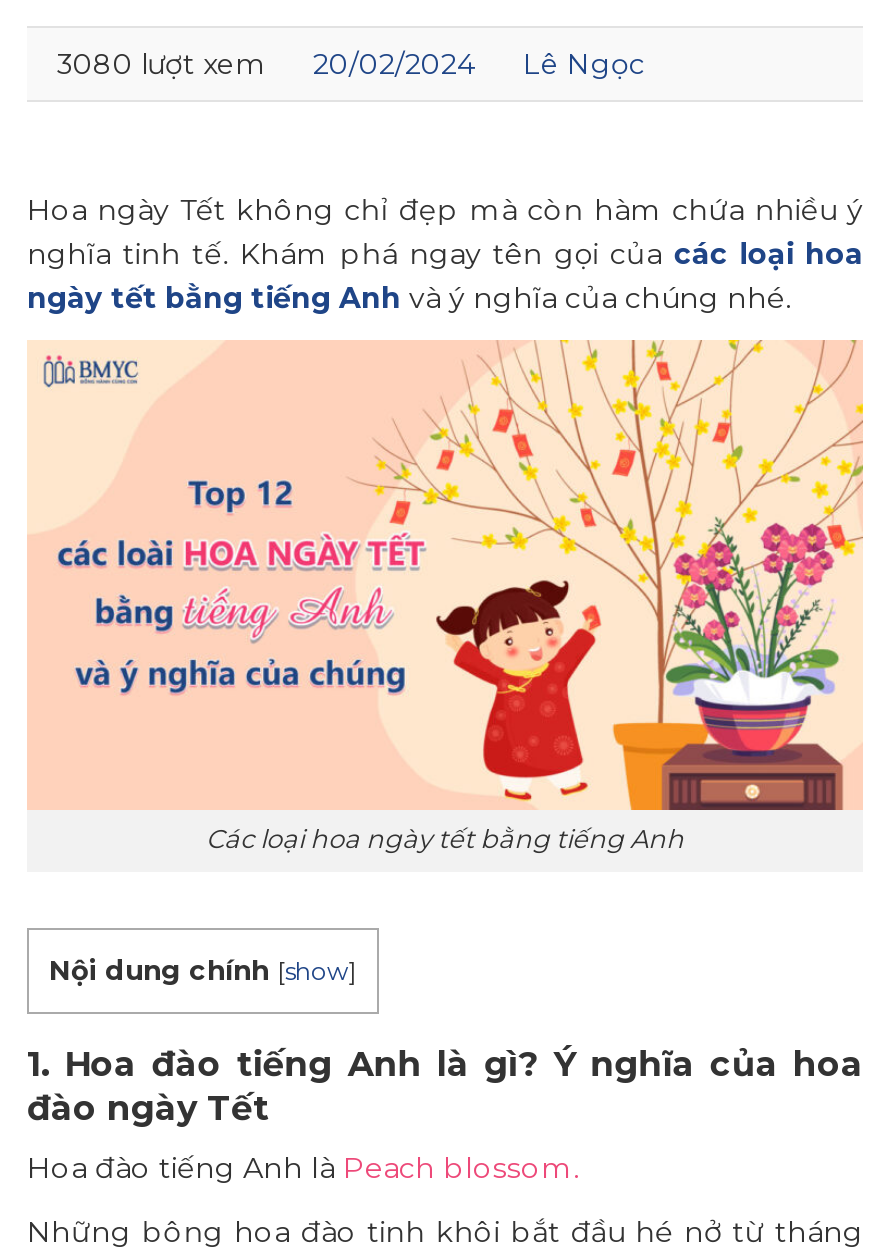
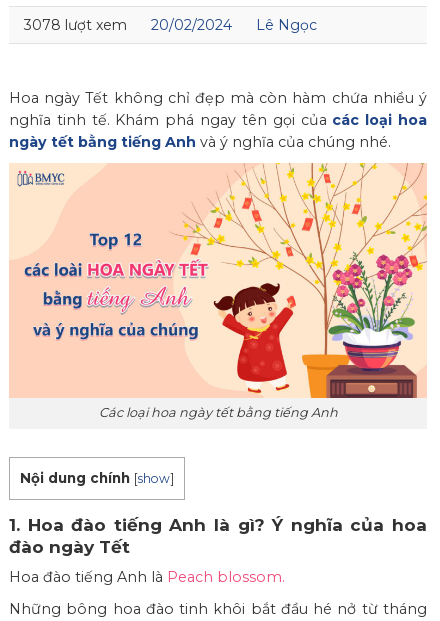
[57,47,645,83] 3080 lượt xem 20/02/2024 Lê Ngọc -> [24,16,317,34] 3078 lượt xem 20/02/2024 Lê Ngọc

